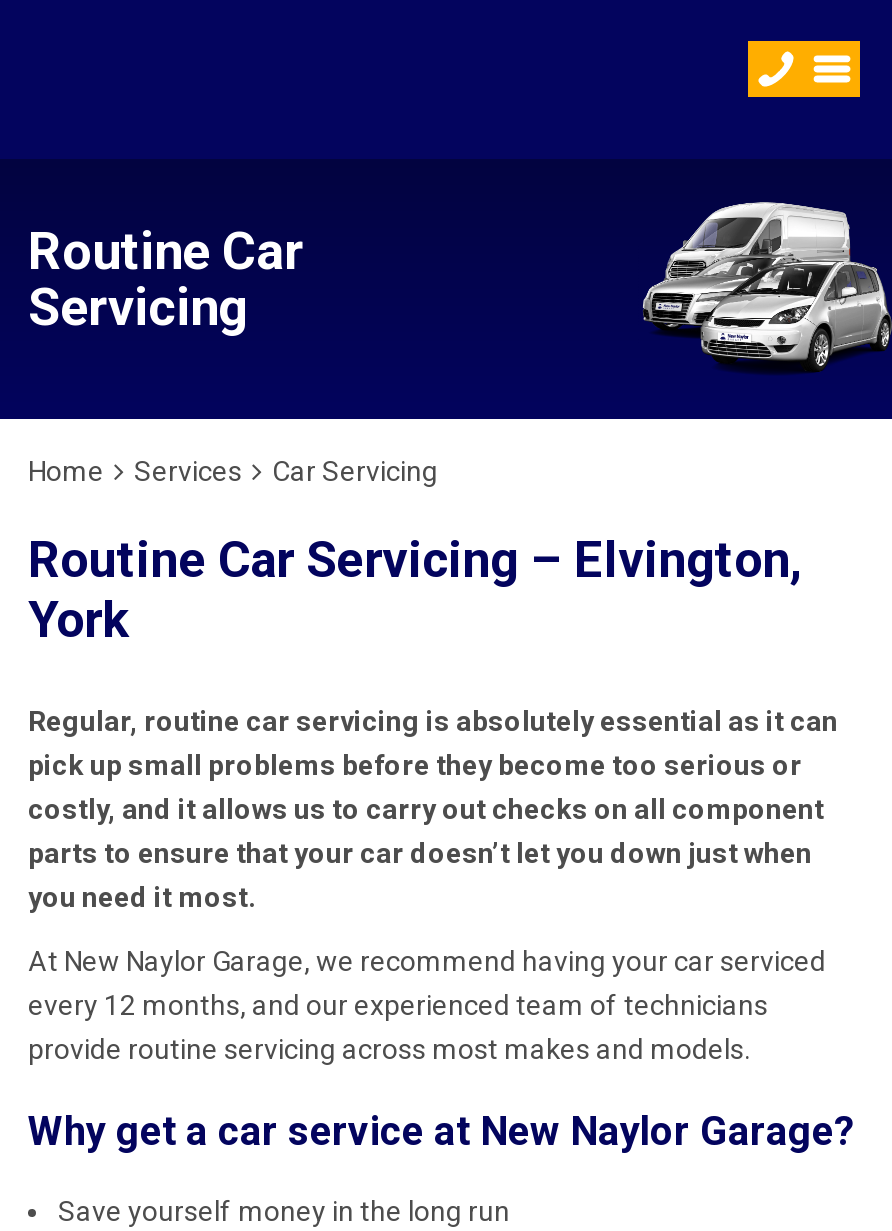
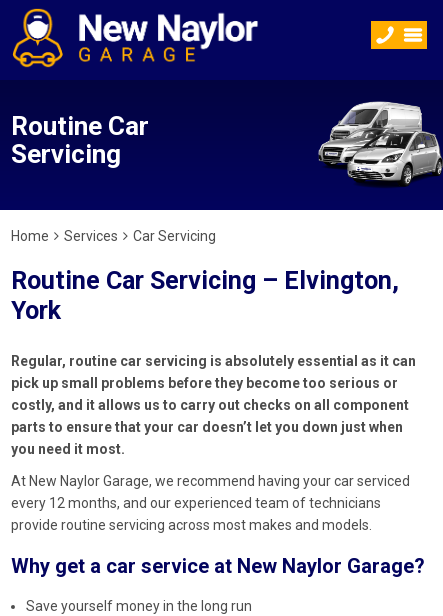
none -> [12,8,64,68] [image]
none -> [78,12,259,63] [image]

